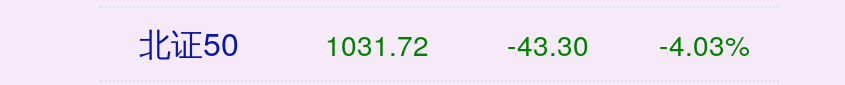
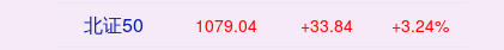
[325,25,429,65] 1031.72 -> [195,13,257,37] 1079.04
[507,25,589,65] -43.30 -> [300,13,353,37] +33.84
[659,25,749,65] -4.03% -> [391,13,449,37] +3.24%

